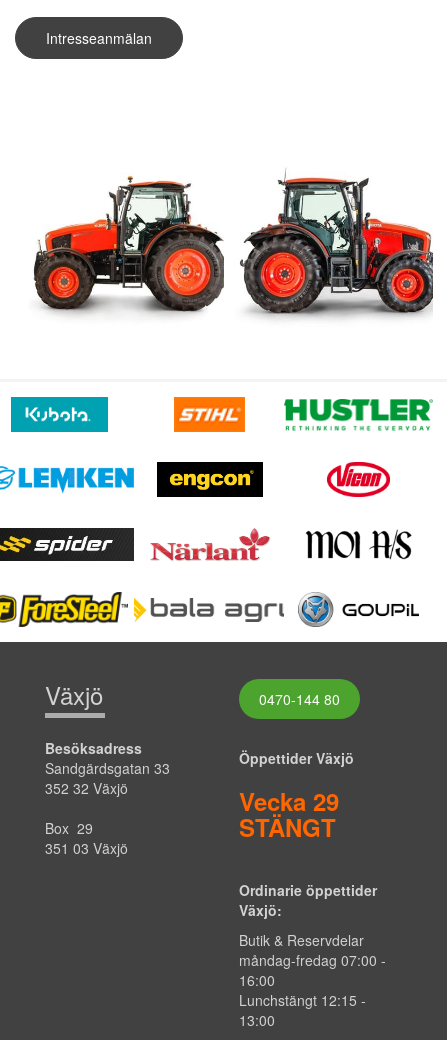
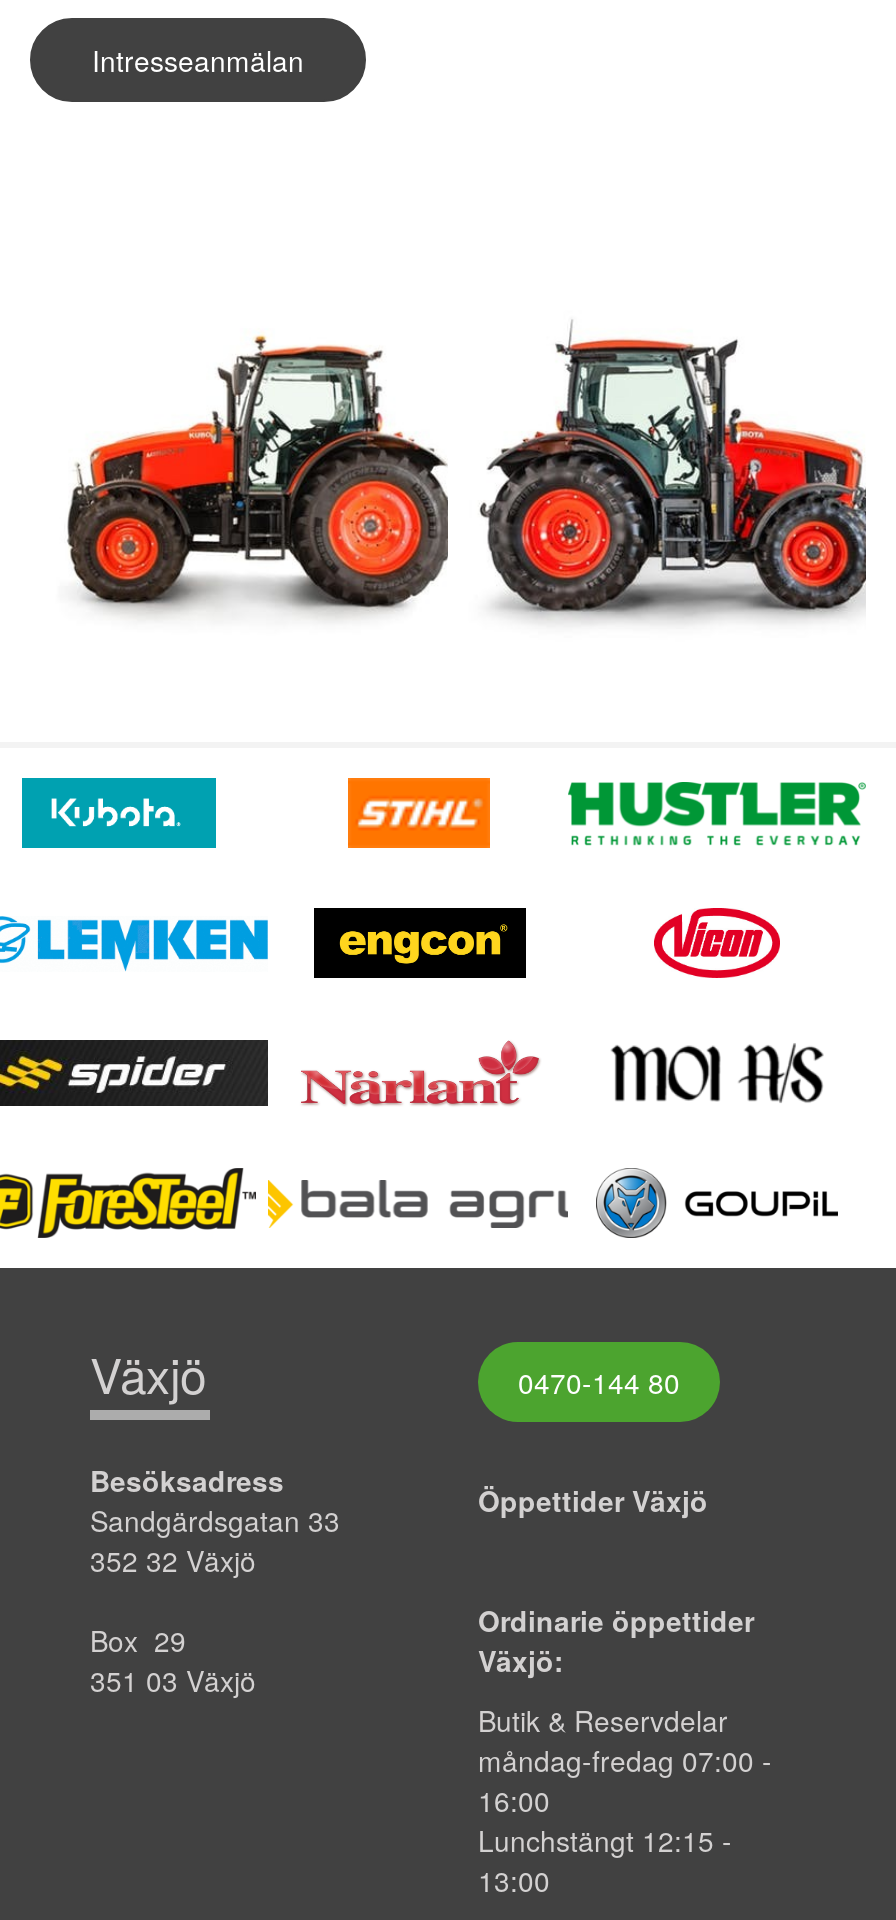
[239,784,339,844] Vecka 29 | STÄNGT -> none

